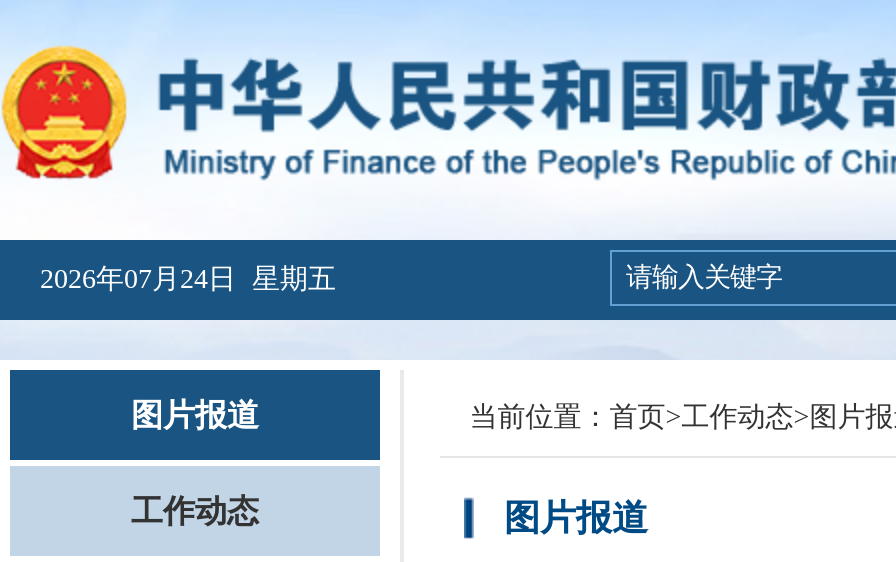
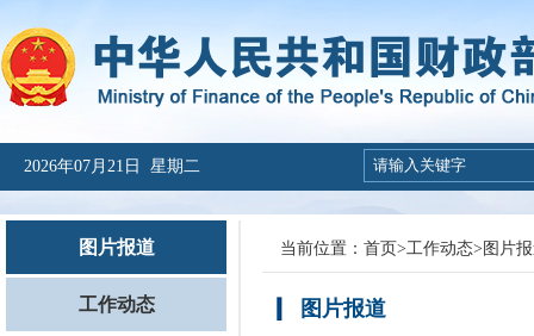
[40,264,336,294] 2026年07月24日 星期五 -> [24,157,200,175] 2026年07月21日 星期二

